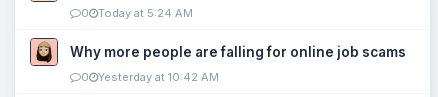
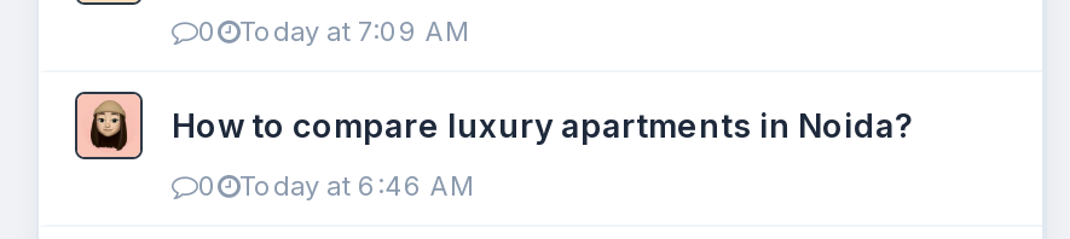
[81,6,193,20] 0 Today at 5:24 AM -> [198,14,469,48] 0 Today at 7:09 AM
[70,44,406,60] Why more people are falling for online job scams -> [172,106,912,145] How to compare luxury apartments in Noida?
[98,70,219,84] Yesterday at 10:42 AM -> [239,169,474,203] Today at 6:46 AM

